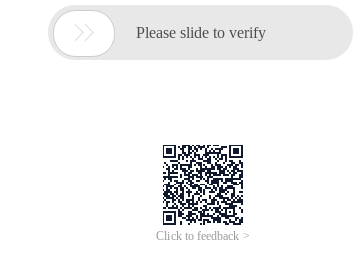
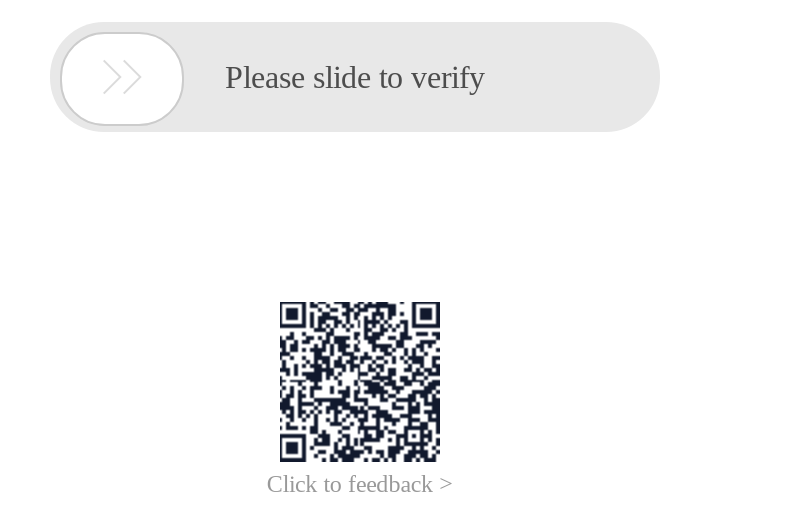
[163,144,244,226] [image] -> [280,300,442,464] [image]

